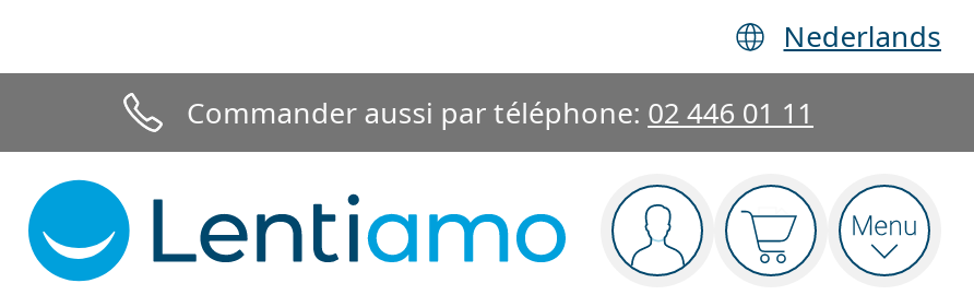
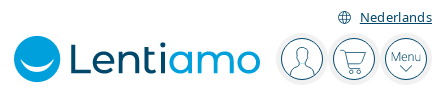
[187,93,813,132] Commander aussi par téléphone: 02 446 01 11 -> none

